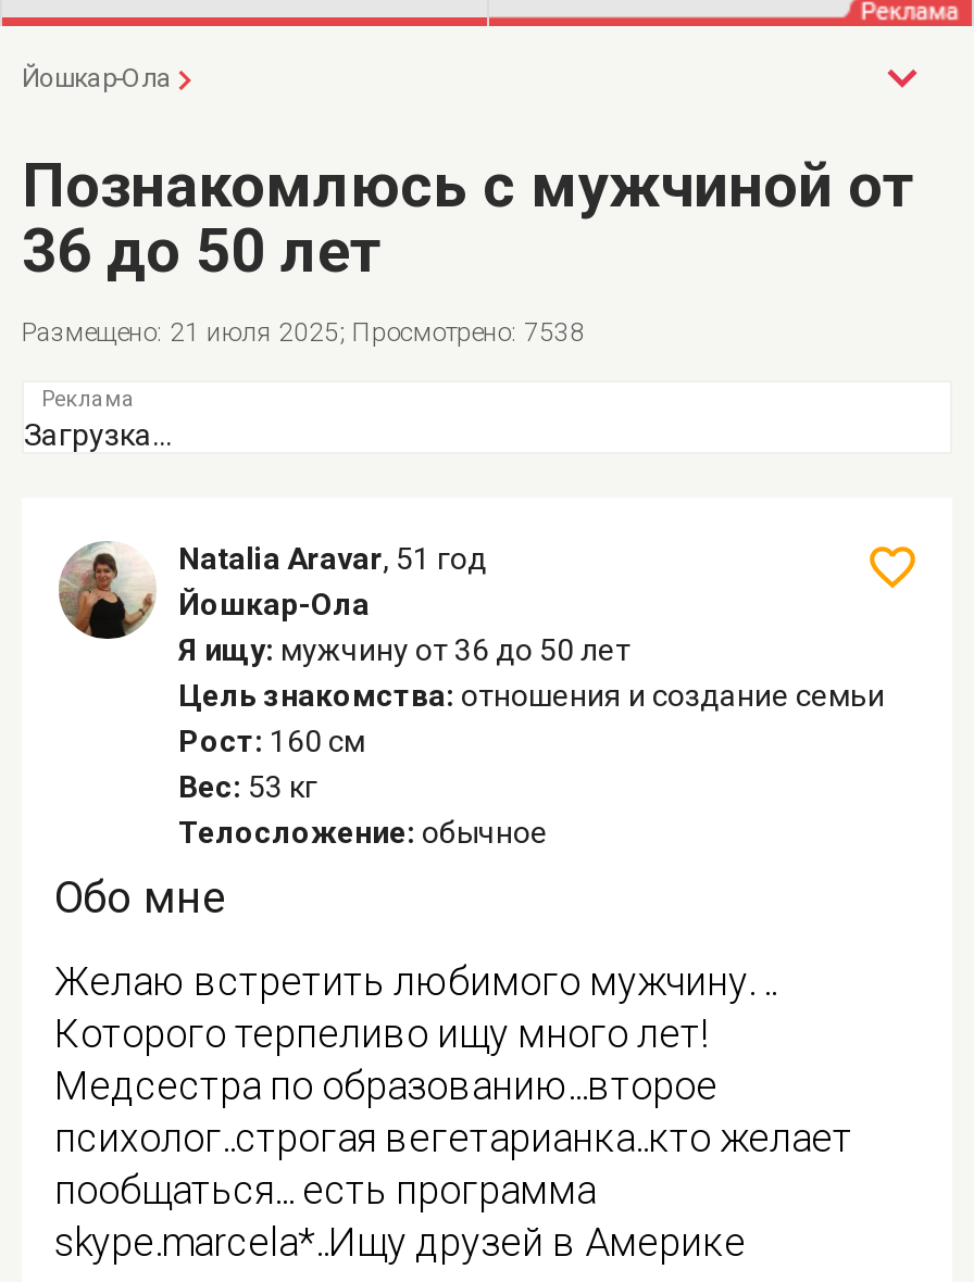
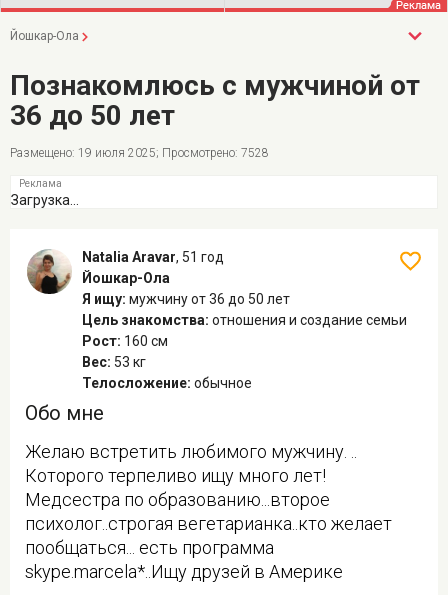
[22,317,585,348] Размещено: 21 июля 2025; Просмотрено: 7538 -> [10,146,269,160] Размещено: 19 июля 2025; Просмотрено: 7528

